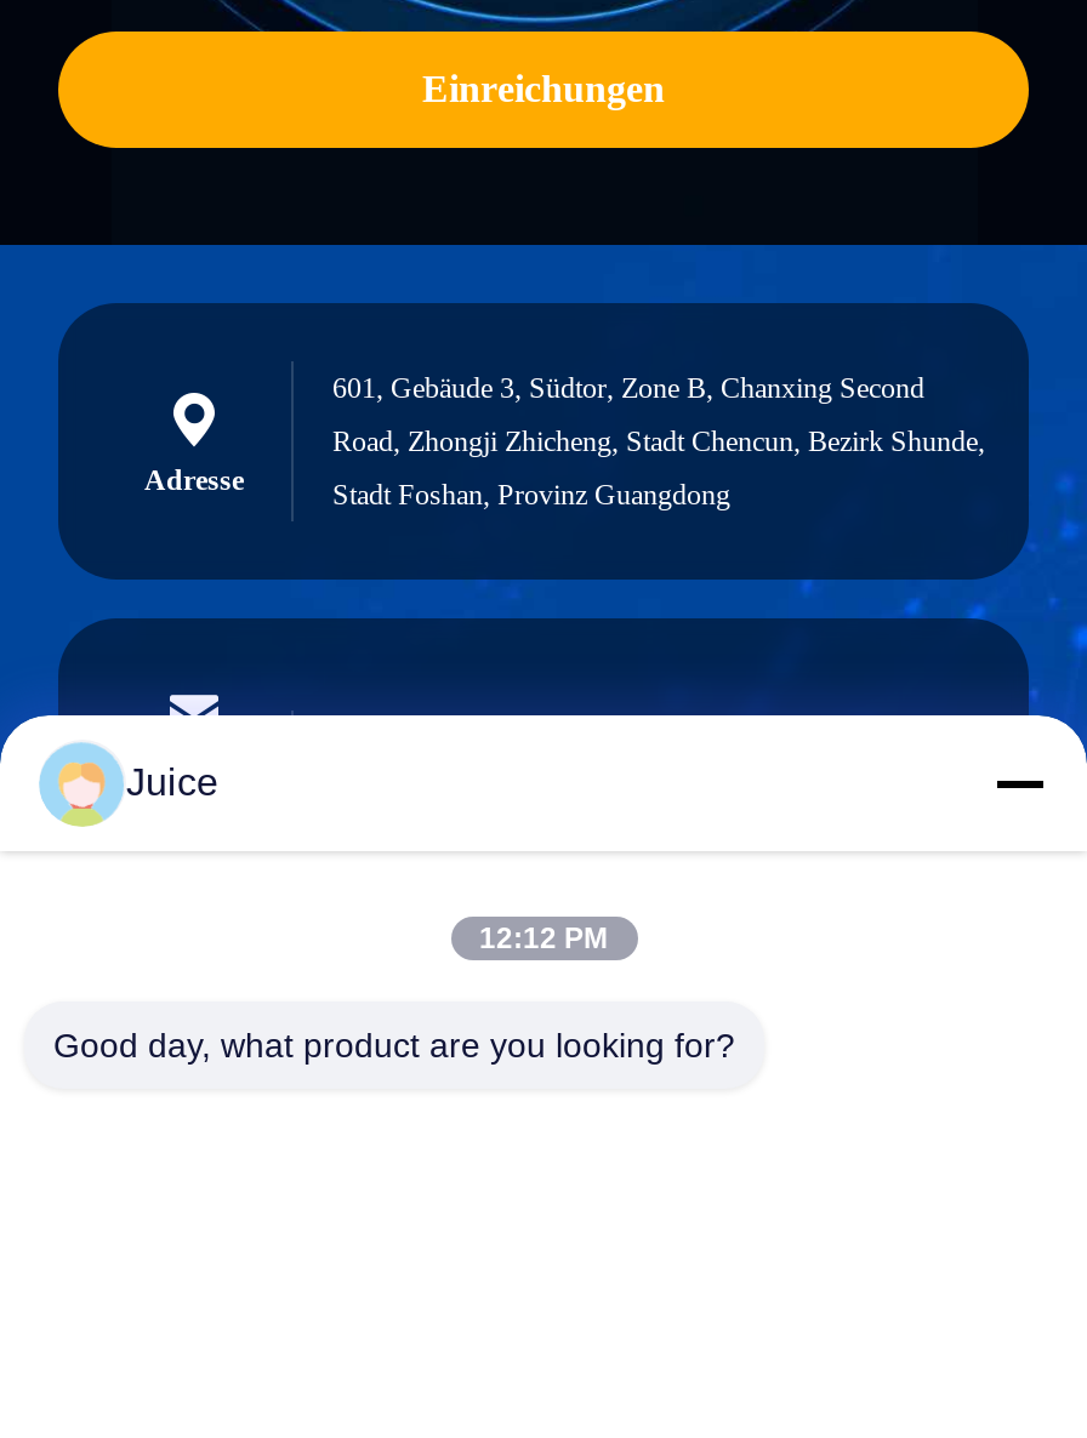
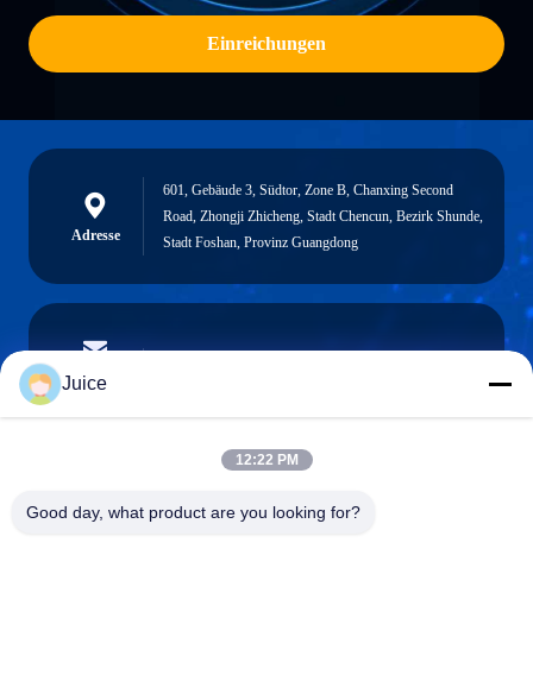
[479,921,608,955] 12:12 PM -> [235,452,298,468] 12:22 PM

